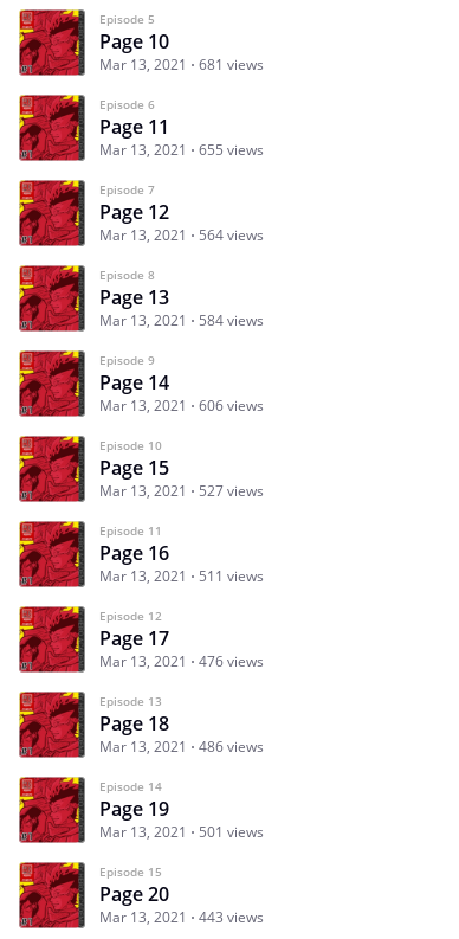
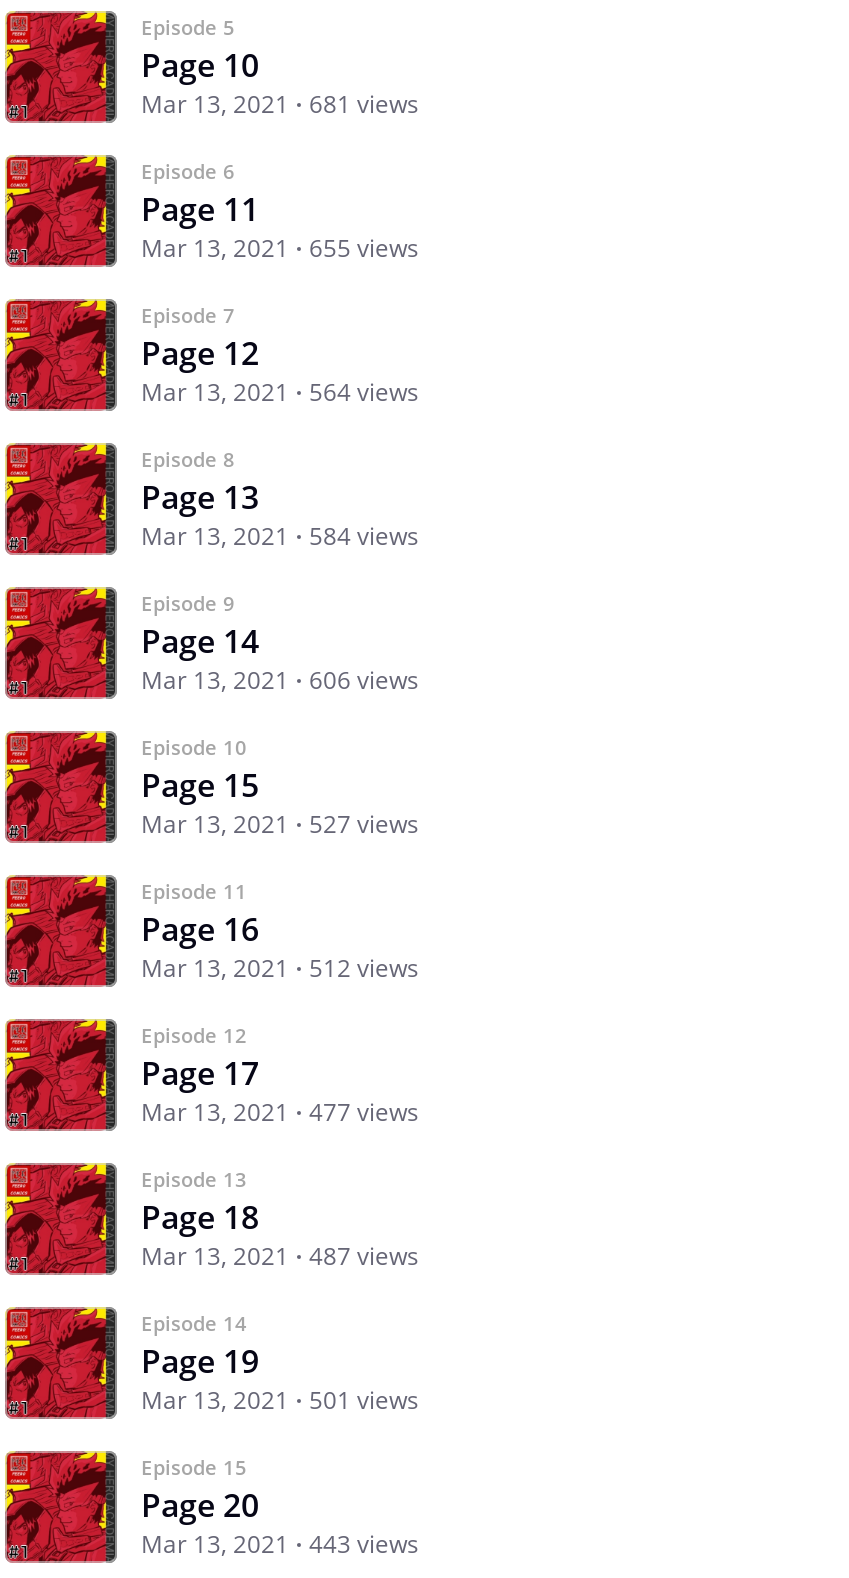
[99,566,264,586] Mar 13, 2021 511 views -> [141,951,419,985] Mar 13, 2021 512 views
[99,651,264,671] Mar 13, 2021 476 views -> [141,1095,419,1129] Mar 13, 2021 477 views
[99,737,264,757] Mar 13, 2021 486 views -> [141,1239,419,1273] Mar 13, 2021 487 views

